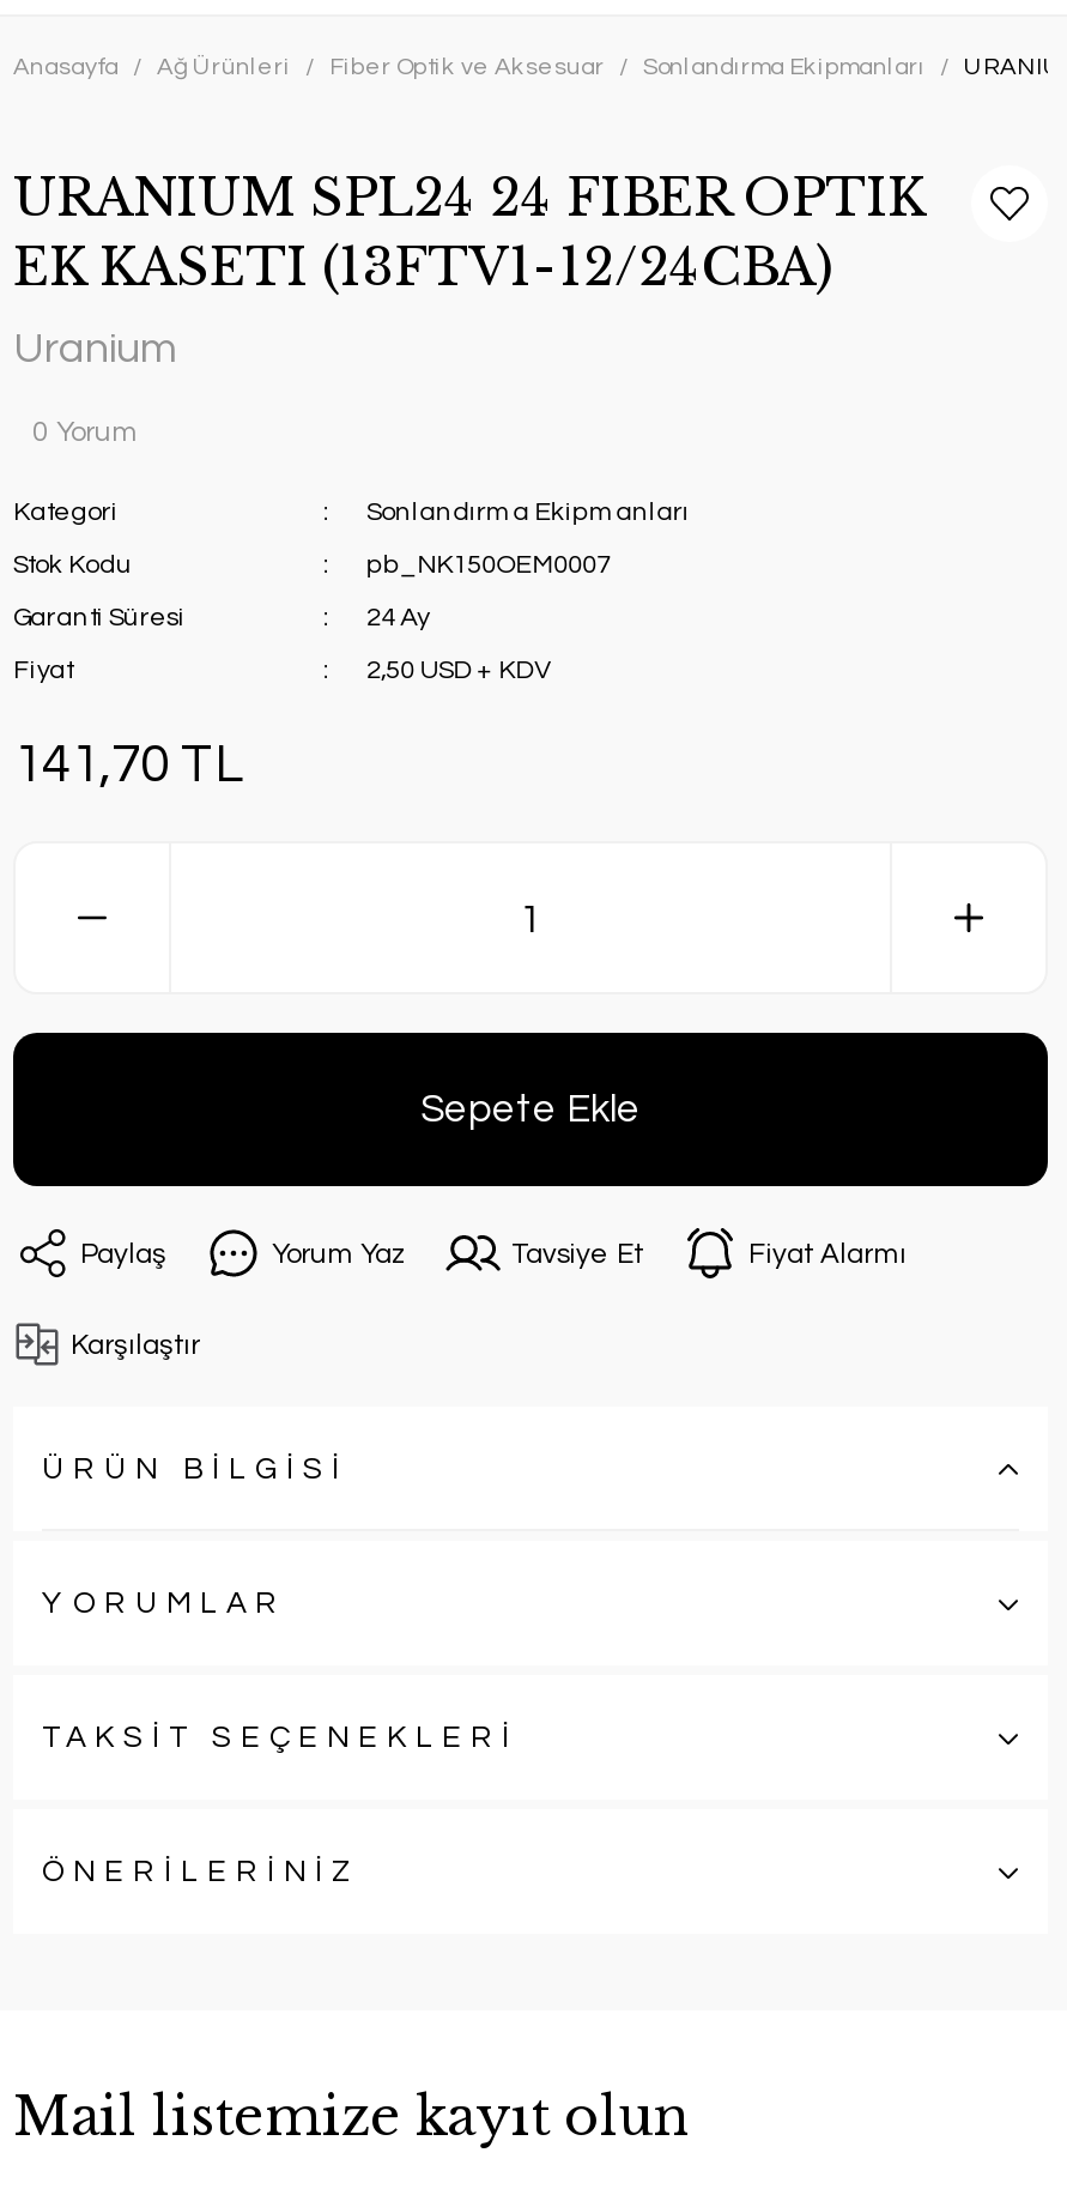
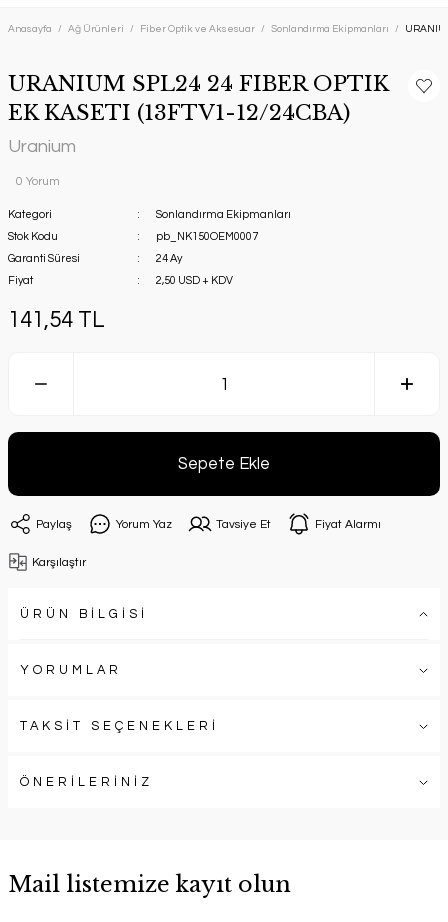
[13,738,245,793] 141,70 TL -> [8,309,105,332] 141,54 TL

